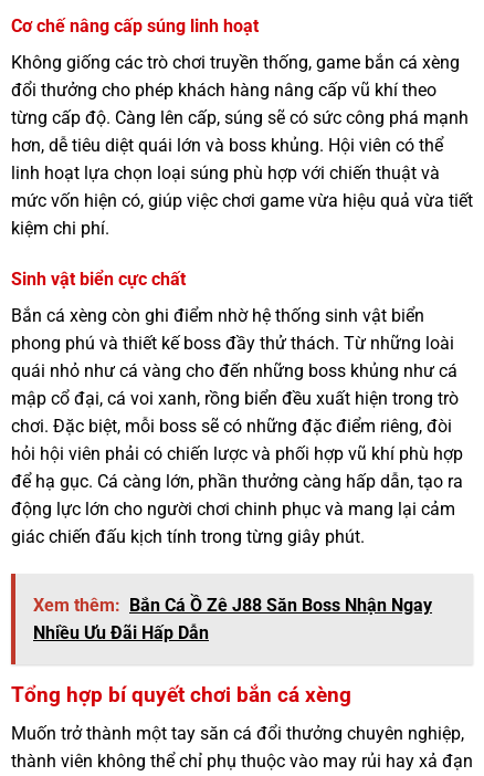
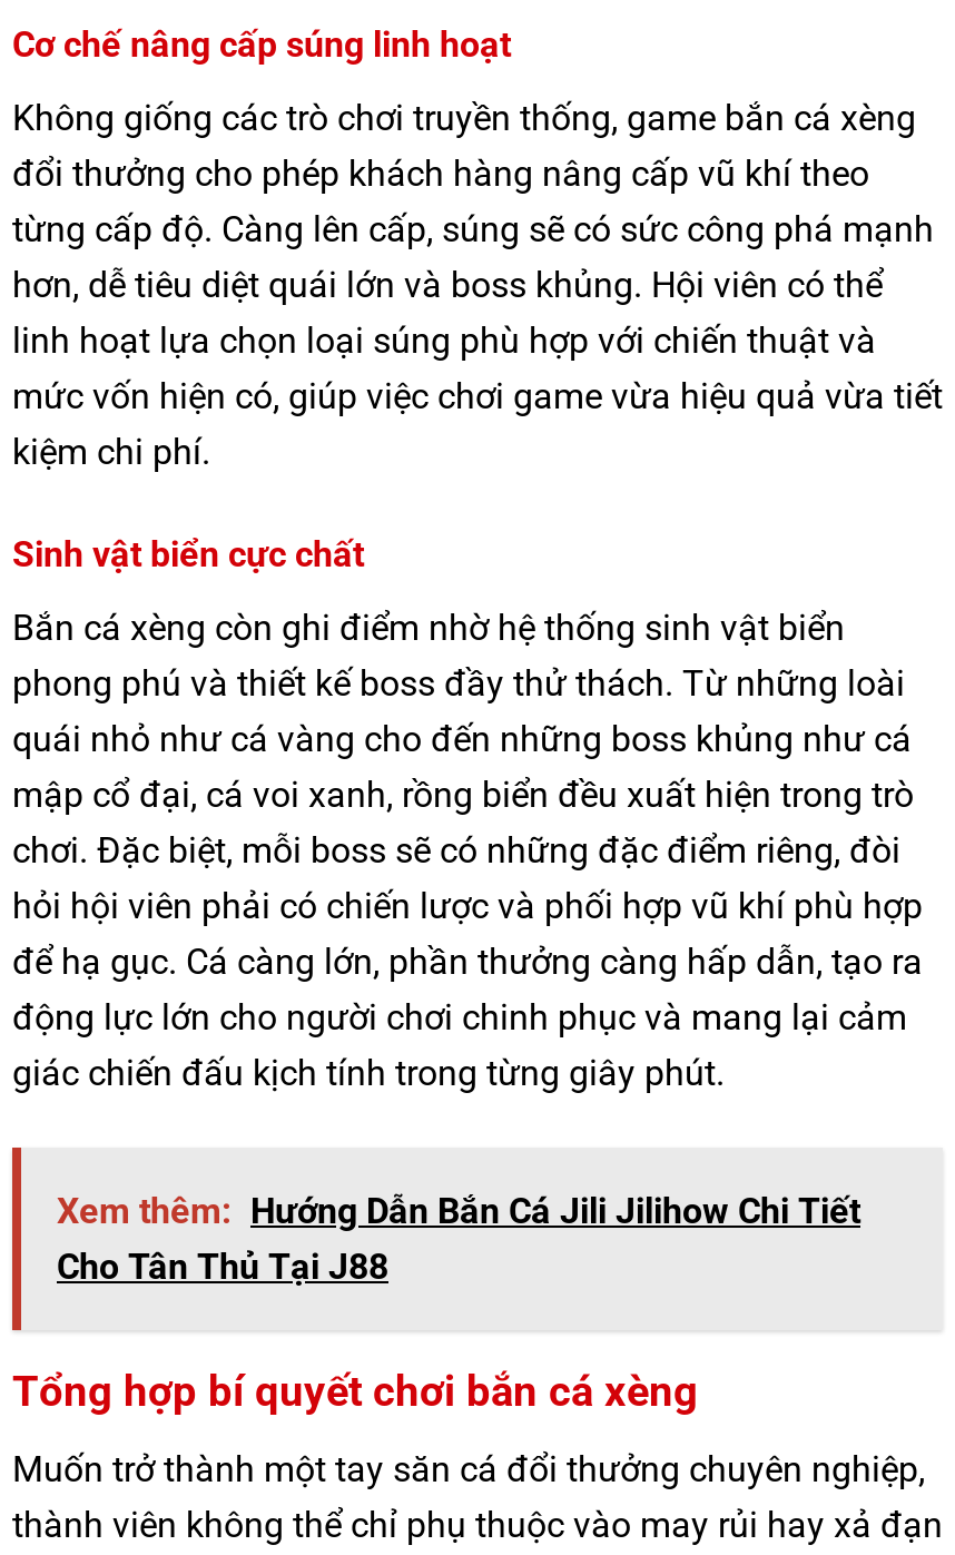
[33,595,432,643] Xem thêm: Bắn Cá Ồ Zê J88 Săn Boss Nhận Ngay | Nhiều Ưu Đãi Hấp Dẫn -> [57,1190,860,1288] Xem thêm: Hướng Dẫn Bắn Cá Jili Jilihow Chi Tiết | Cho Tân Thủ Tại J88

